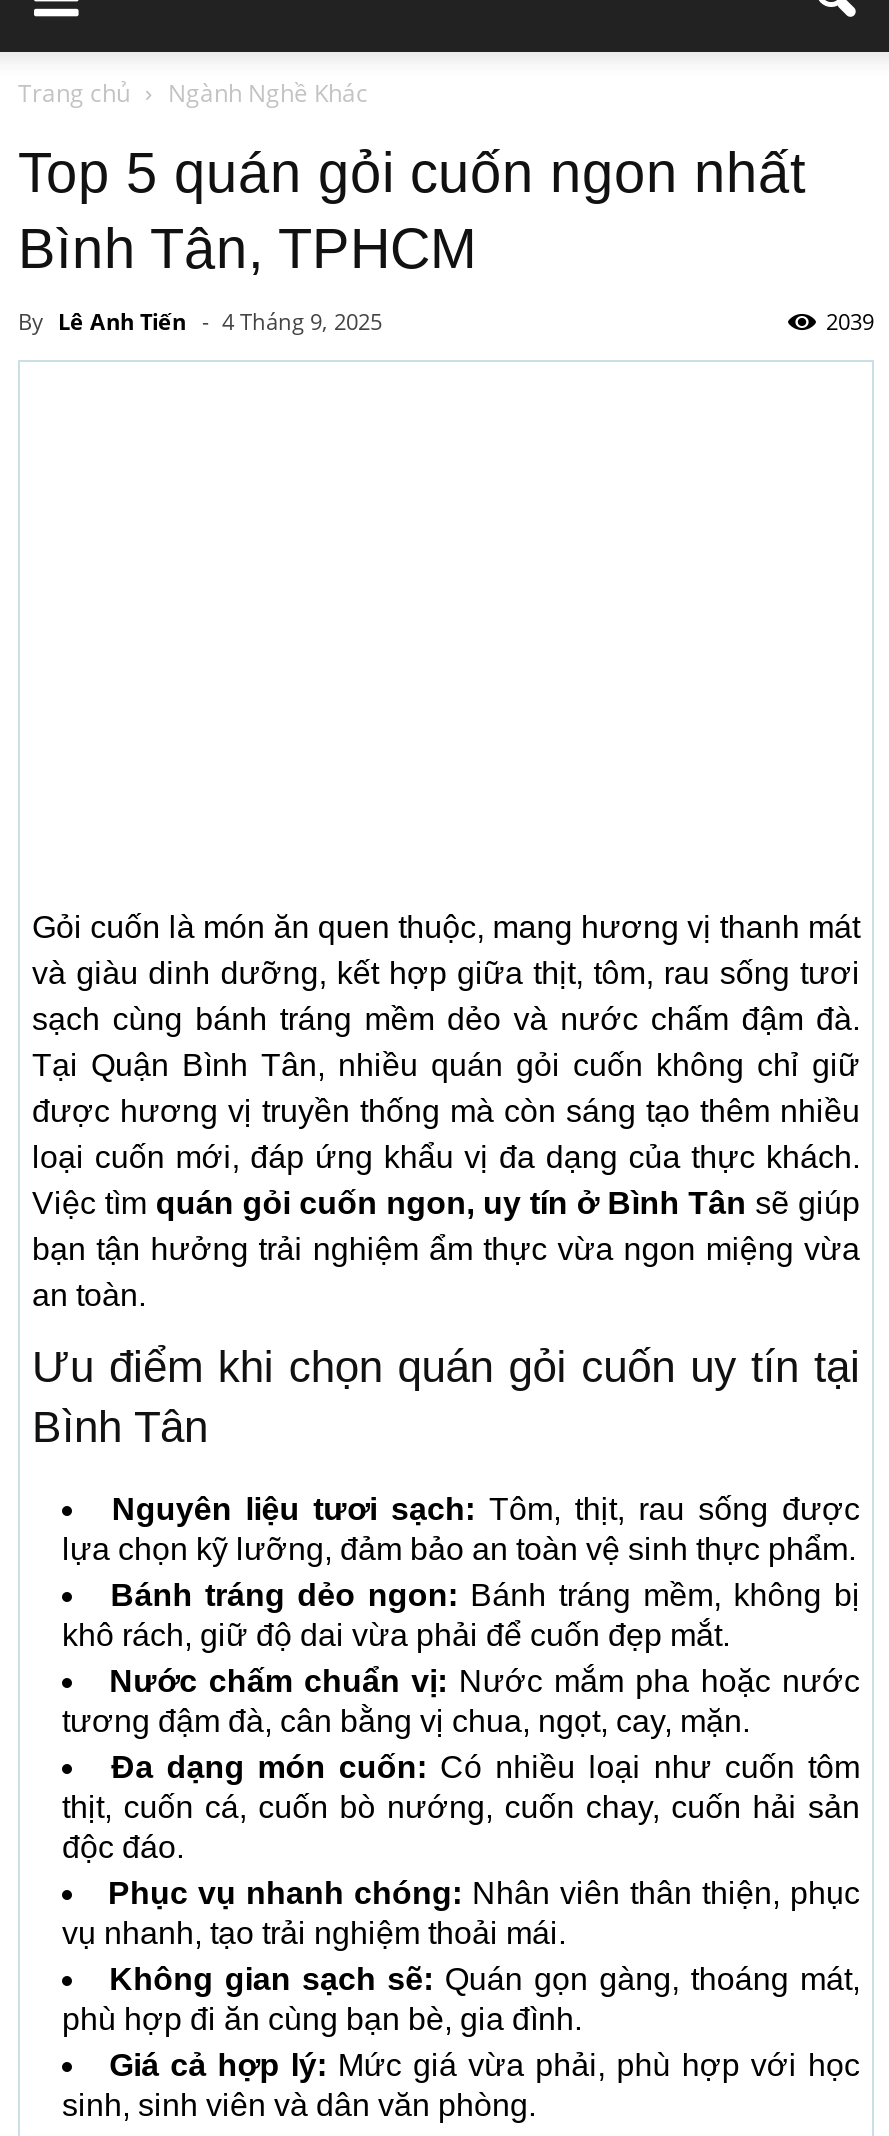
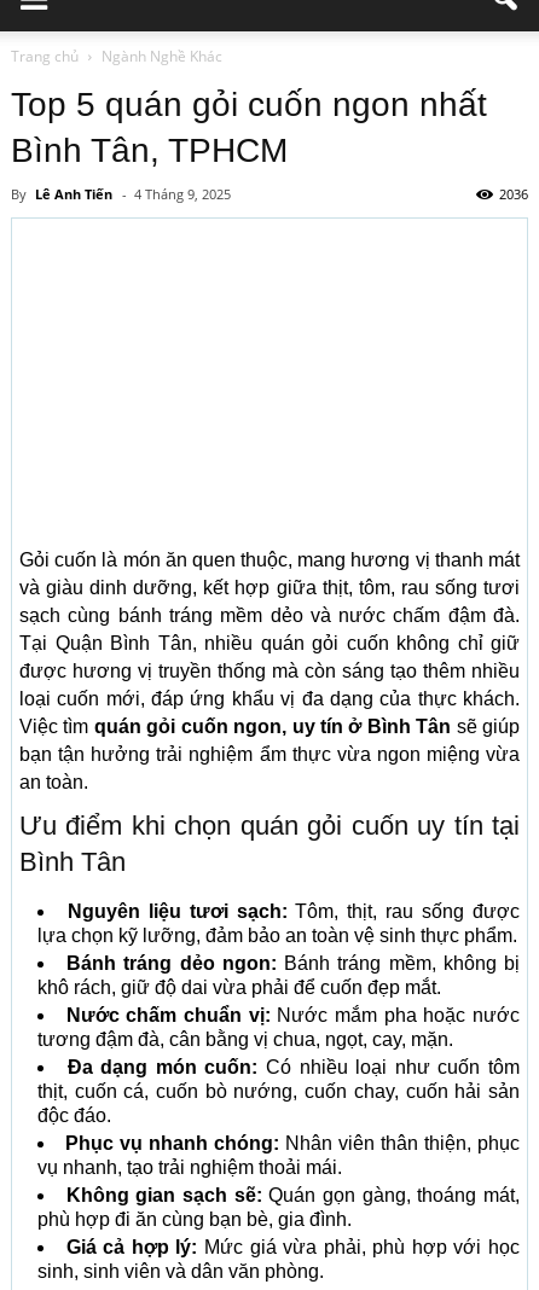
[826,306,874,336] 2039 -> [499,185,528,203] 2036

